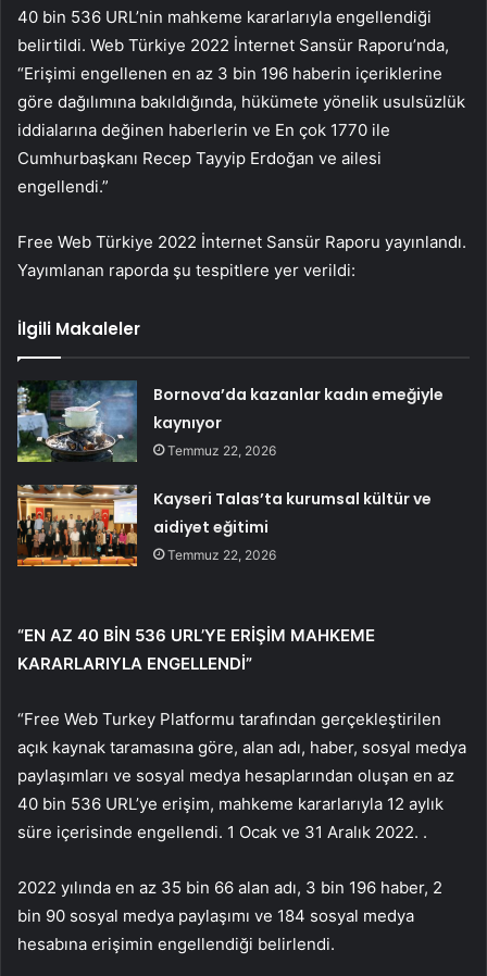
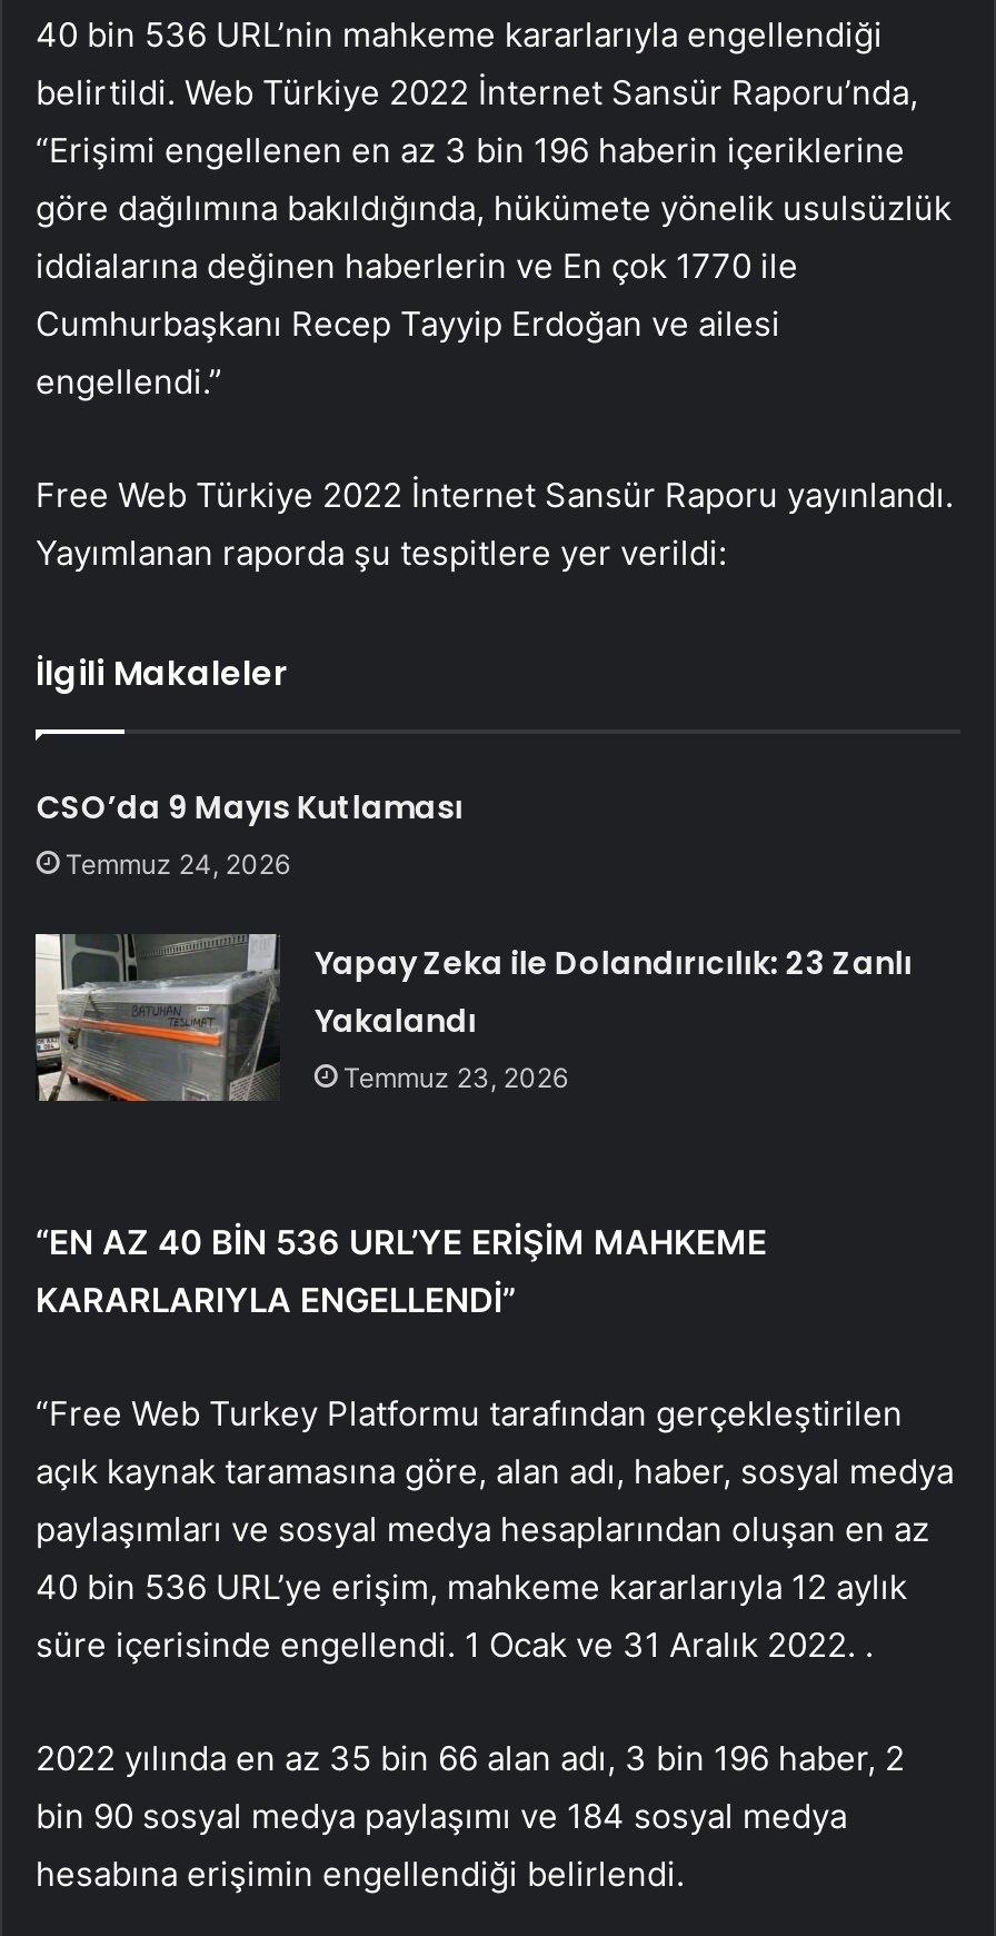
[154,383,444,458] Bornova’da kazanlar kadın emeğiyle | kaynıyor | Temmuz 22, 2026 -> [36,784,463,880] CSO’da 9 Mayıs Kutlaması | Temmuz 24, 2026
[16,484,432,567] [image] | Kayseri Talas’ta kurumsal kültür ve | aidiyet eğitimi | Temmuz 22, 2026 -> [33,932,912,1103] [image] | Yapay Zeka ile Dolandırıcılık: 23 Zanlı | Yakalandı | Temmuz 23, 2026

